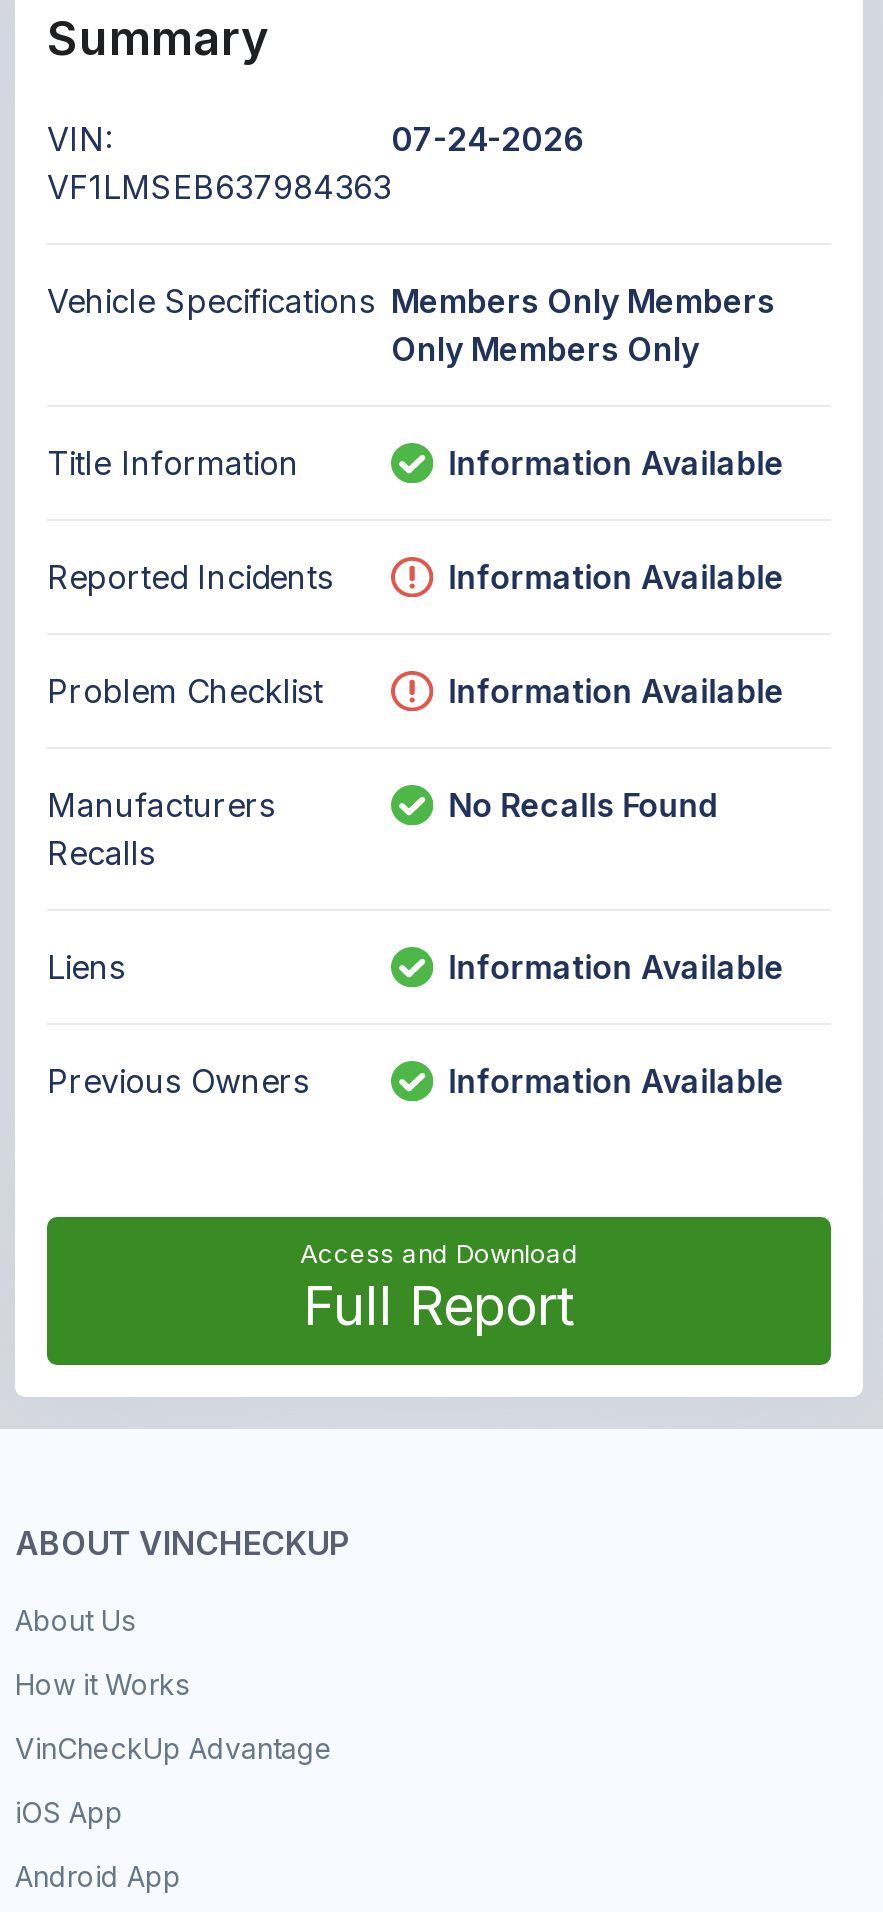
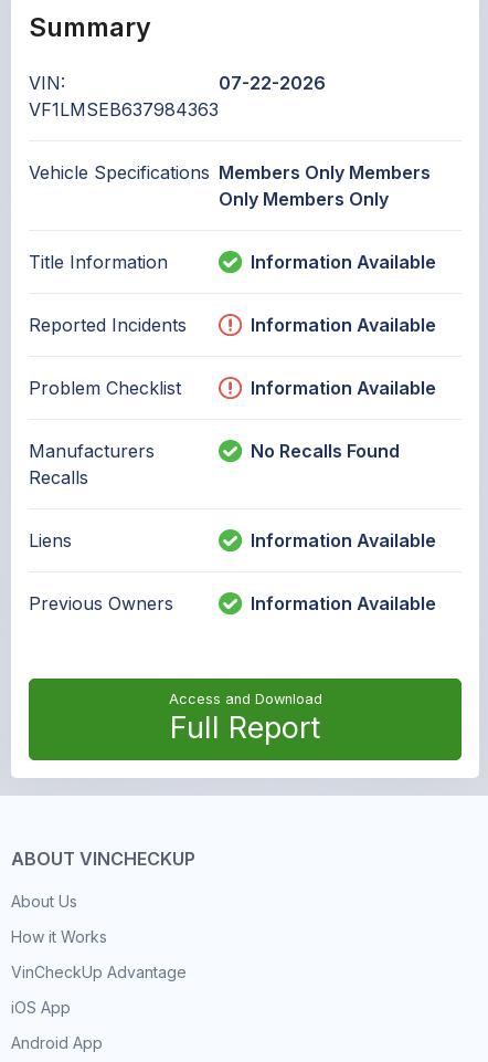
[391,120,585,160] 07-24-2026 -> [219,72,326,94] 07-22-2026

